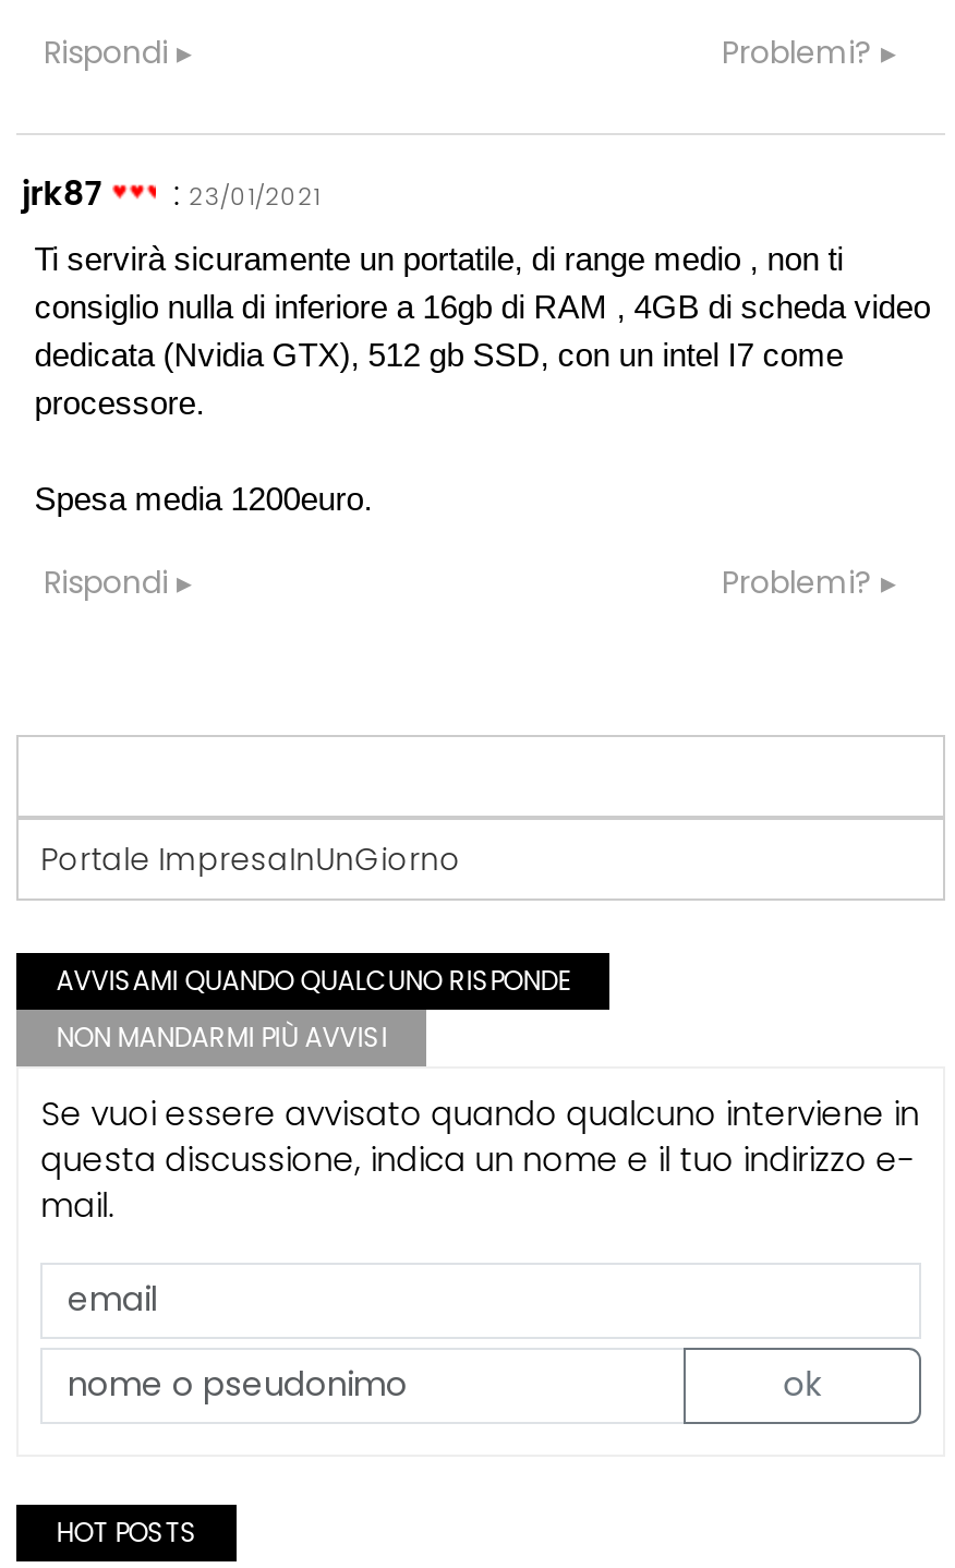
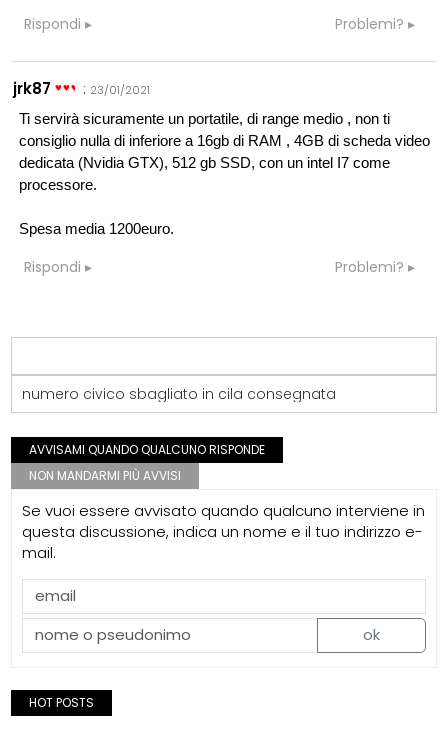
[41,837,462,881] Portale ImpresaInUnGiorno -> [22,384,336,404] numero civico sbagliato in cila consegnata

